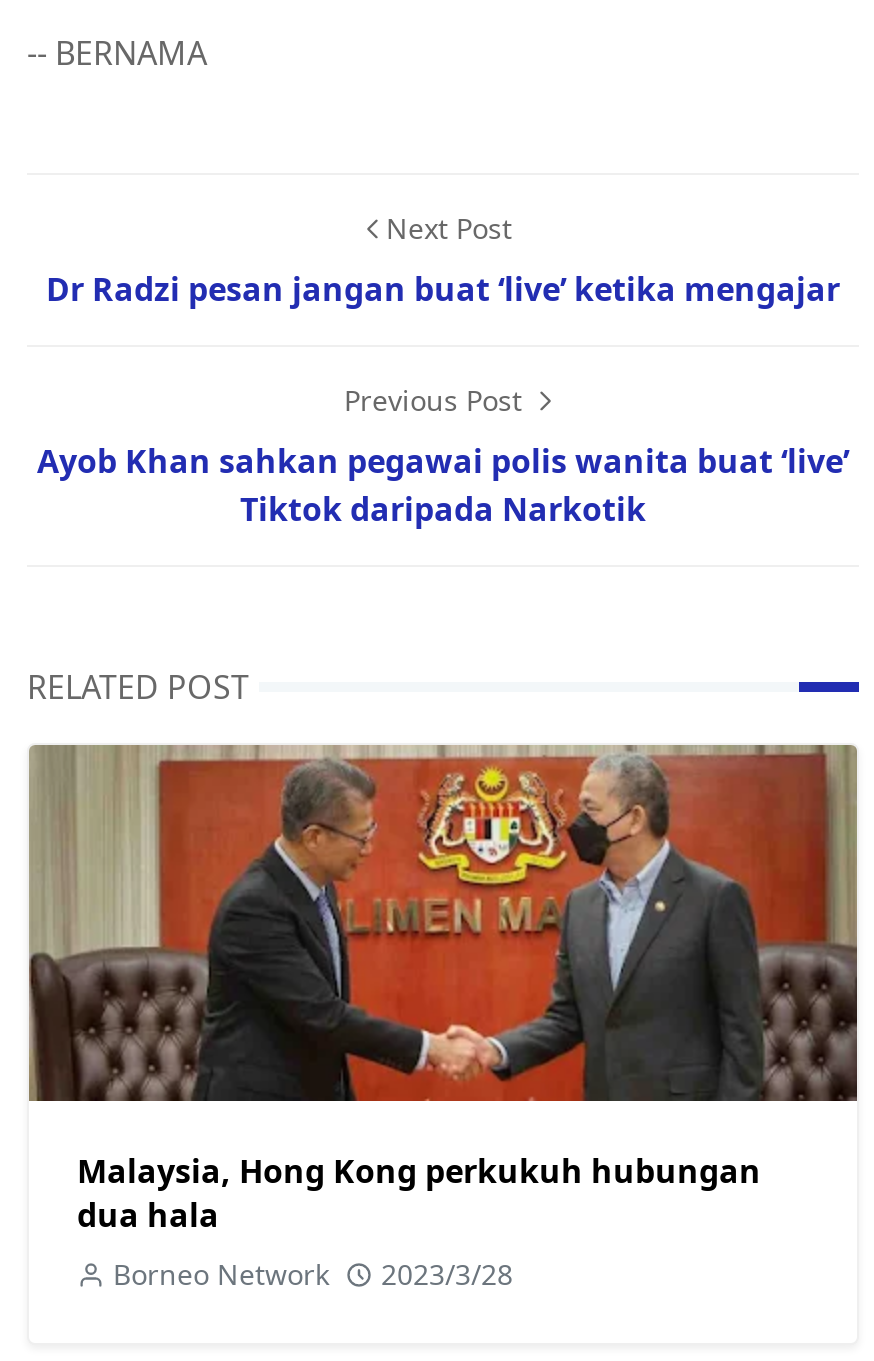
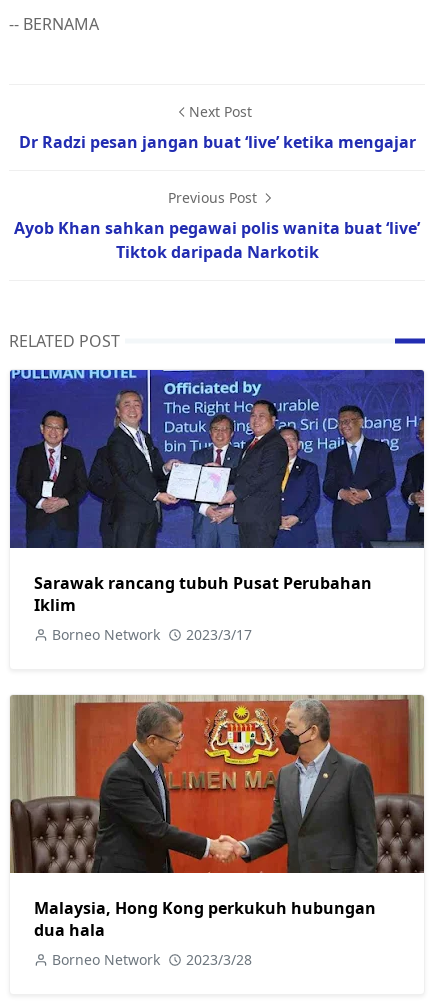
none -> [9,369,425,644] [image] | Sarawak rancang tubuh Pusat Perubahan | Iklim | Borneo Network | 2023/3/17

